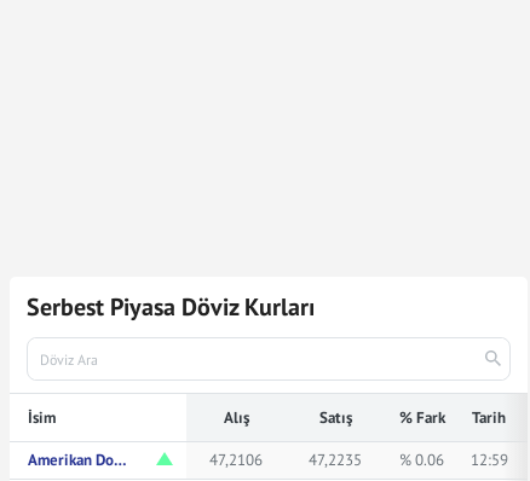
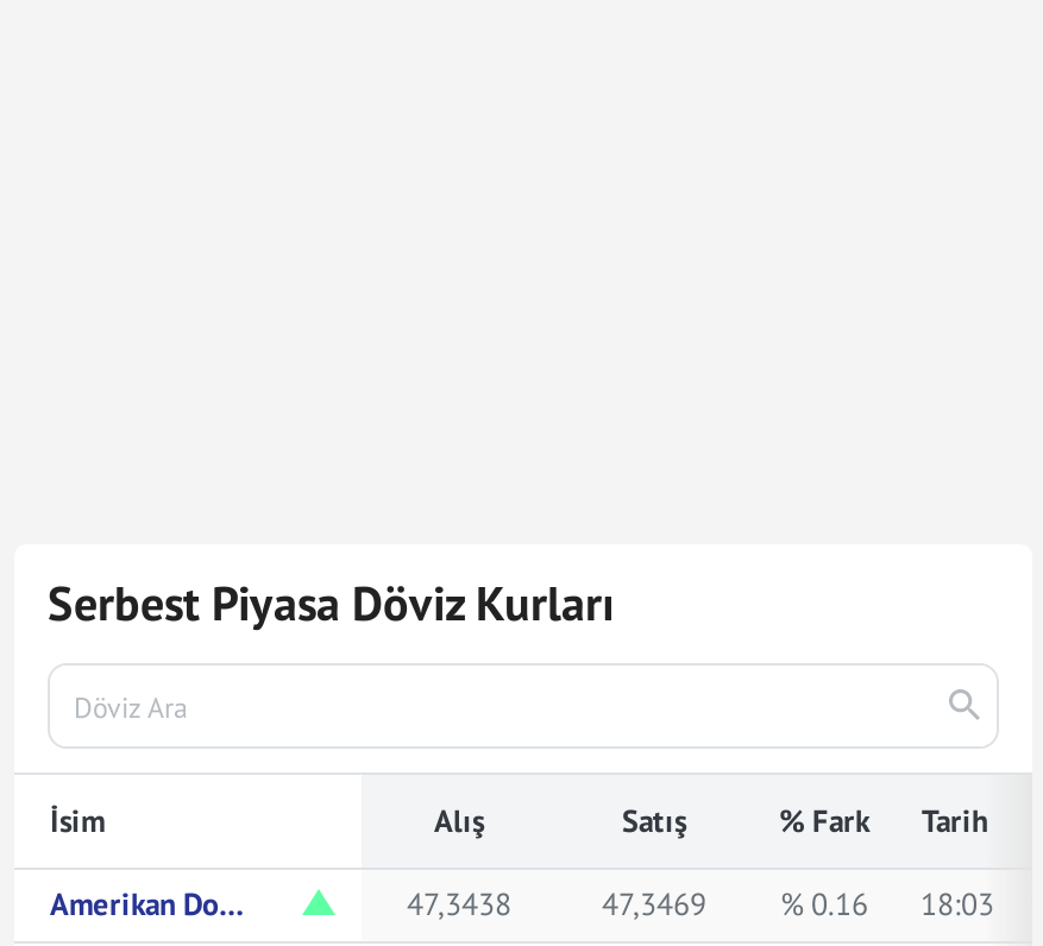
[209,450,263,470] 47,2106 -> [407,884,511,925] 47,3438
[309,450,362,470] 47,2235 -> [602,884,706,925] 47,3469
[399,450,444,470] % 0.06 -> [780,884,868,925] % 0.16
[471,450,508,470] 12:59 -> [921,884,994,925] 18:03

